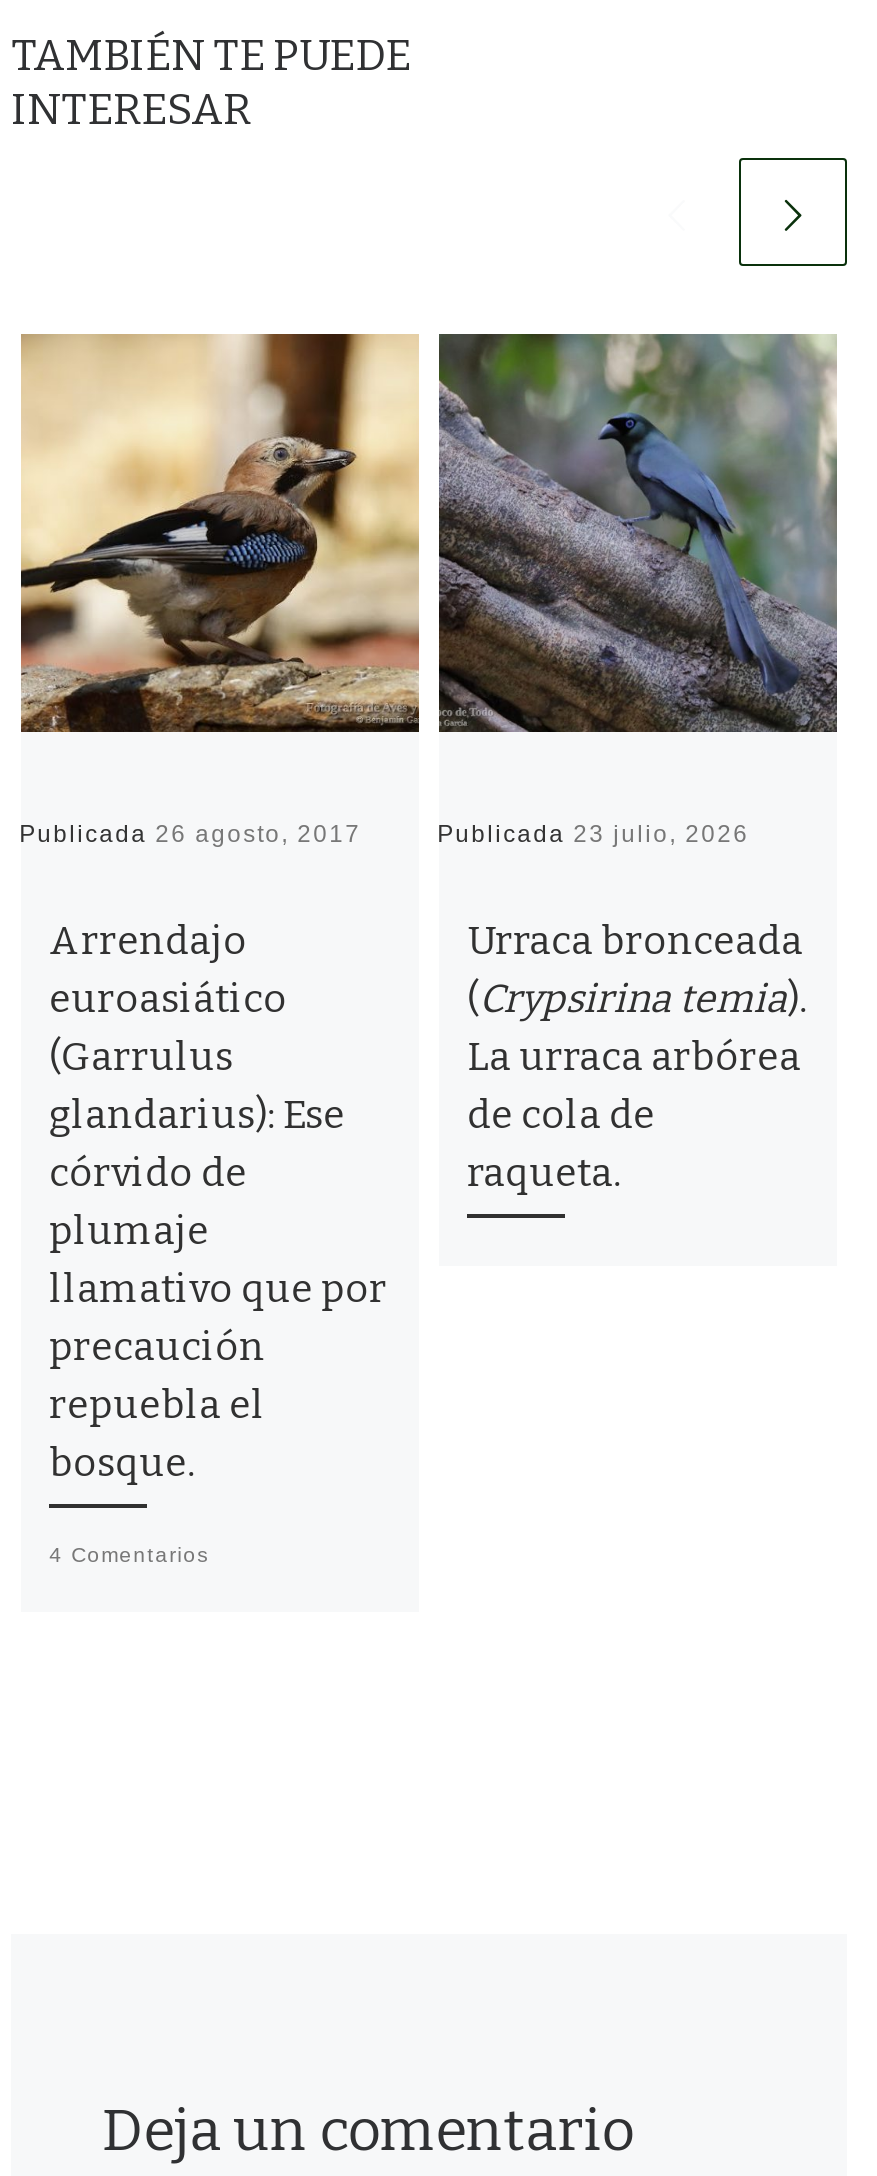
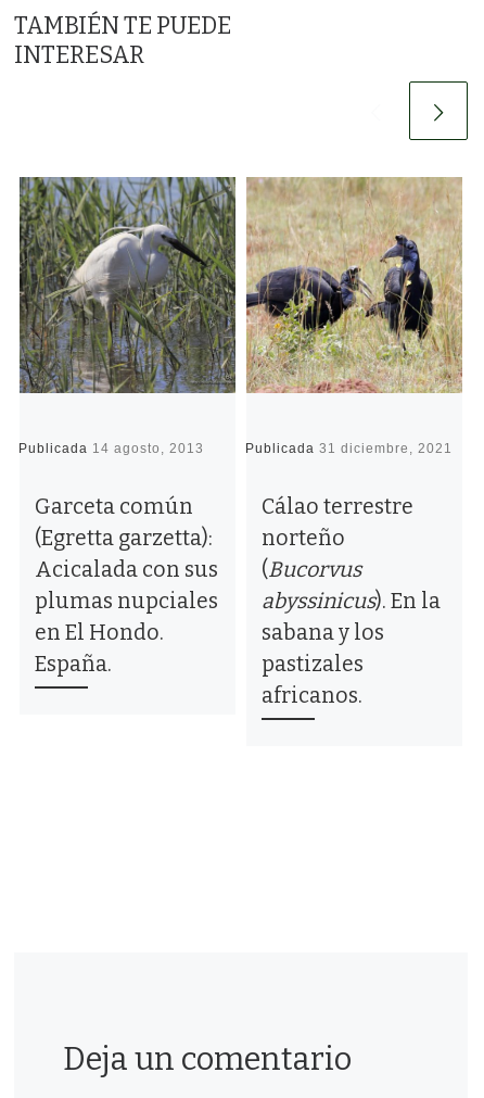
[19,332,421,734] [image] -> [18,176,237,394] [image]
[437,332,839,734] [image] -> [245,176,463,394] [image]
[19,821,387,1566] Publicada 26 agosto, 2017 | Arrendajo | euroasiático | (Garrulus | glandarius): Ese | córvido de | plumaje | llamativo que por | precaución | repuebla el | bosque. | 4 Comentarios -> [19,441,218,677] Publicada 14 agosto, 2013 | Garceta común | (Egretta garzetta): | Acicalada con sus | plumas nupciales | en El Hondo. | España.
[437,821,807,1196] Publicada 23 julio, 2026 | Urraca bronceada | (Crypsirina temia). | La urraca arbórea | de cola de | raqueta. -> [245,441,453,708] Publicada 31 diciembre, 2021 | Cálao terrestre | norteño | (Bucorvus | abyssinicus). En la | sabana y los | pastizales | africanos.

